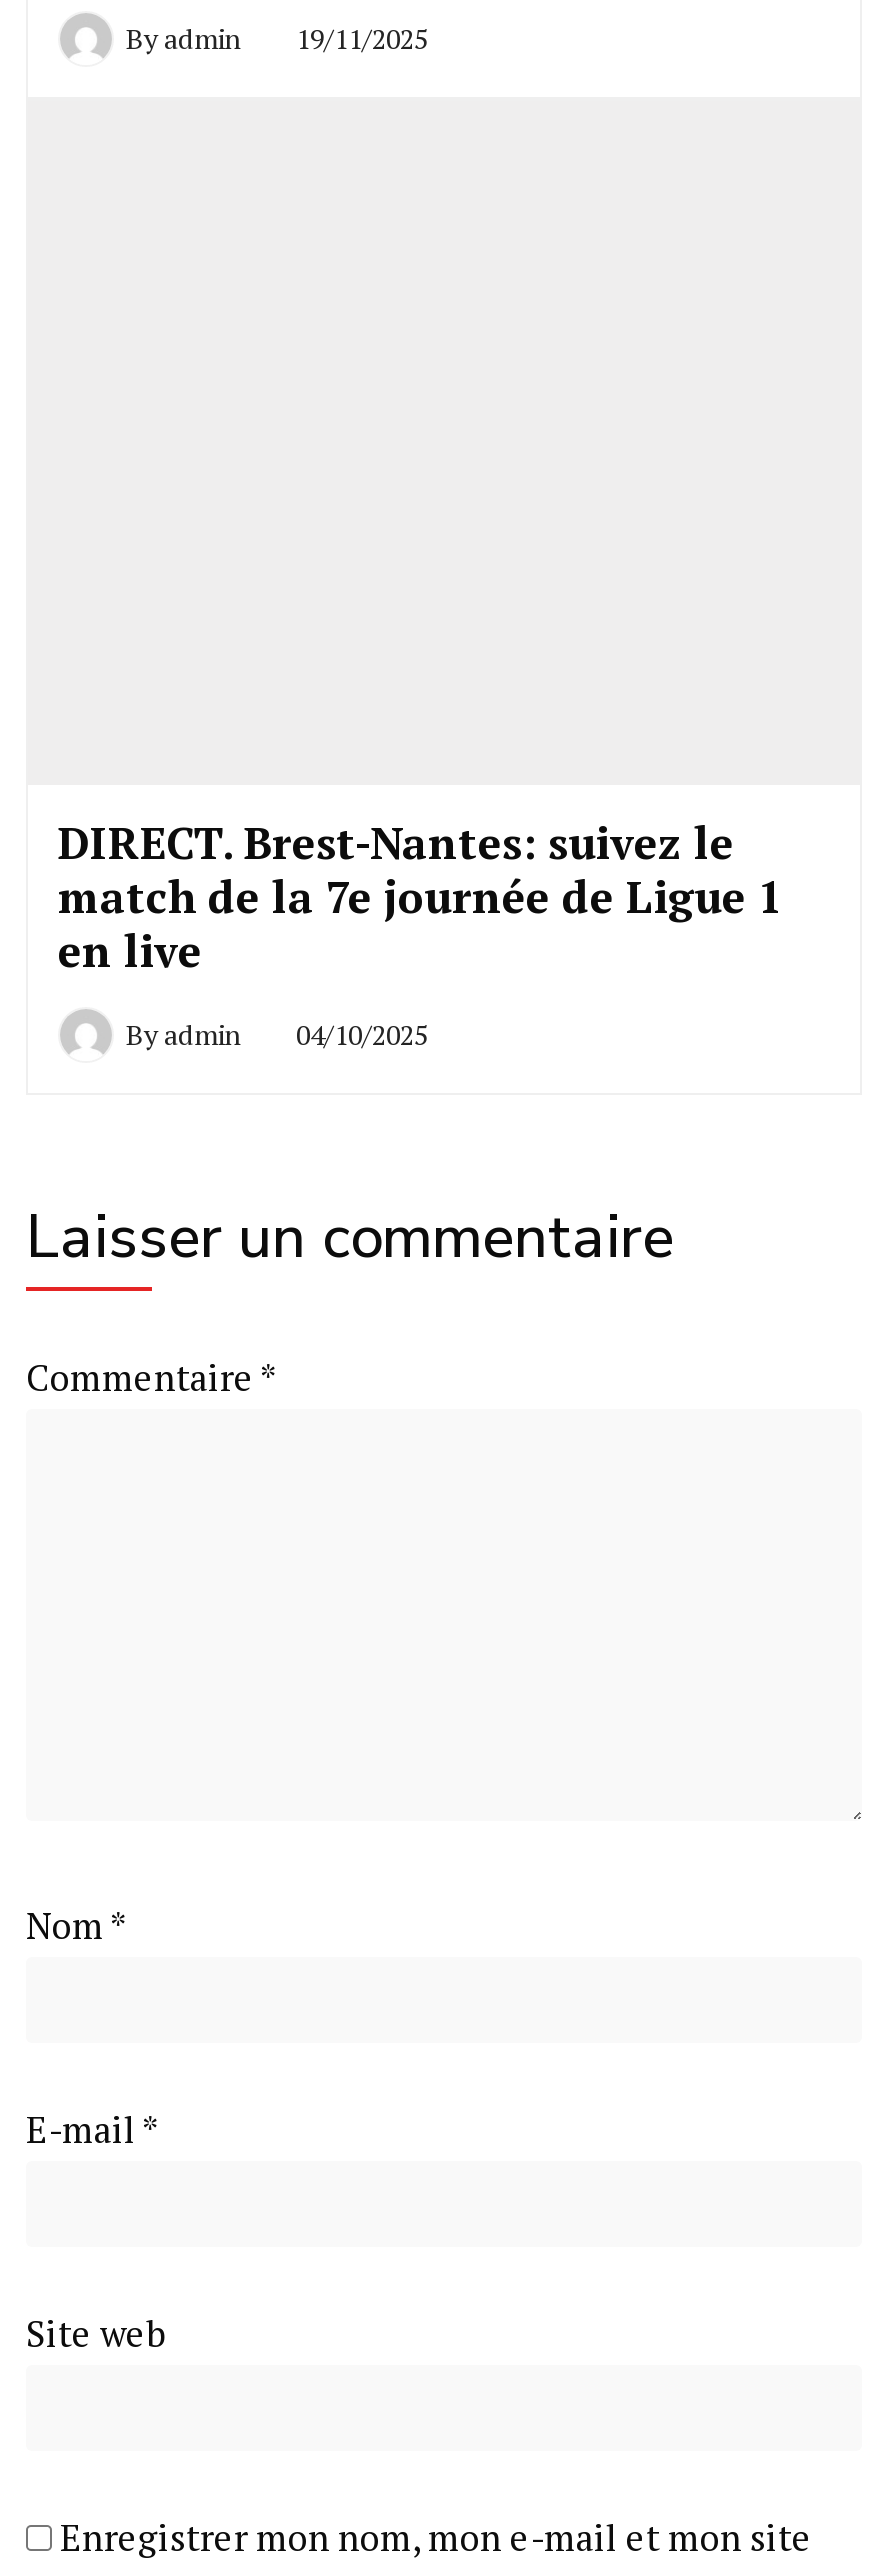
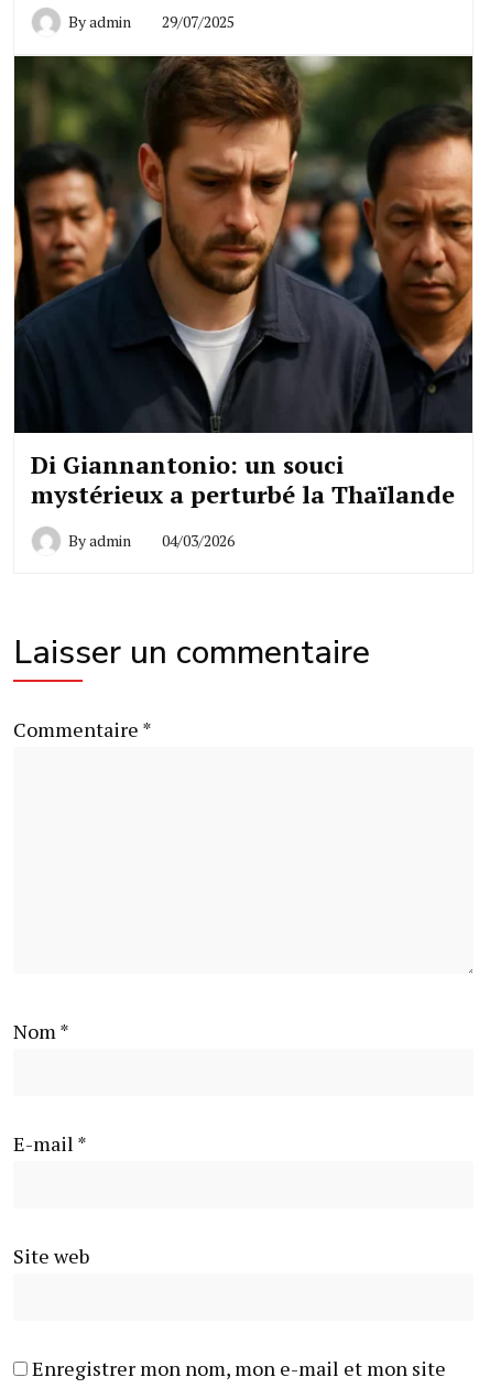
[126,19,428,57] Byadmin 19/11/2025 -> [68,11,235,32] Byadmin 29/07/2025
none -> [13,55,473,434] [image]
[58,812,782,978] DIRECT. Brest-Nantes: suivez le | match de la 7e journée de Ligue 1 | en live -> [31,448,455,510] Di Giannantonio: un souci | mystérieux a perturbé la Thaïlande
[126,1014,428,1052] Byadmin 04/10/2025 -> [68,529,235,550] Byadmin 04/03/2026

